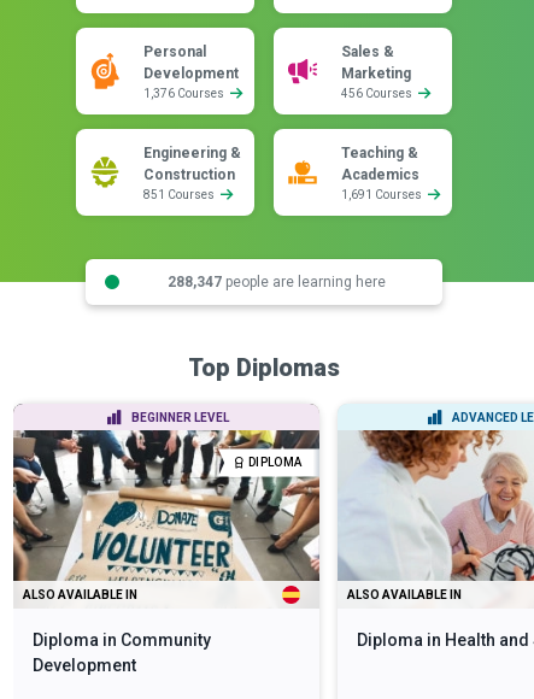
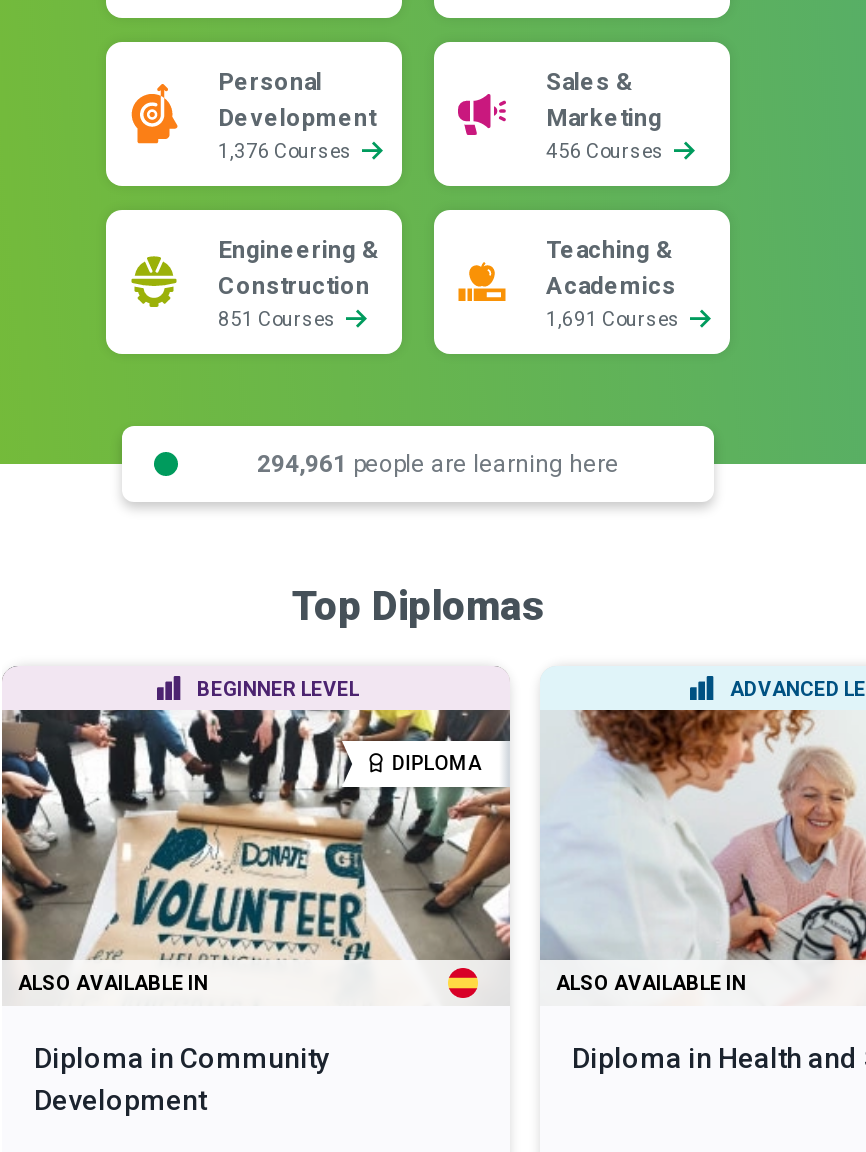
[167,273,385,290] 288,347 people are learning here -> [257,449,619,477] 294,961 people are learning here

